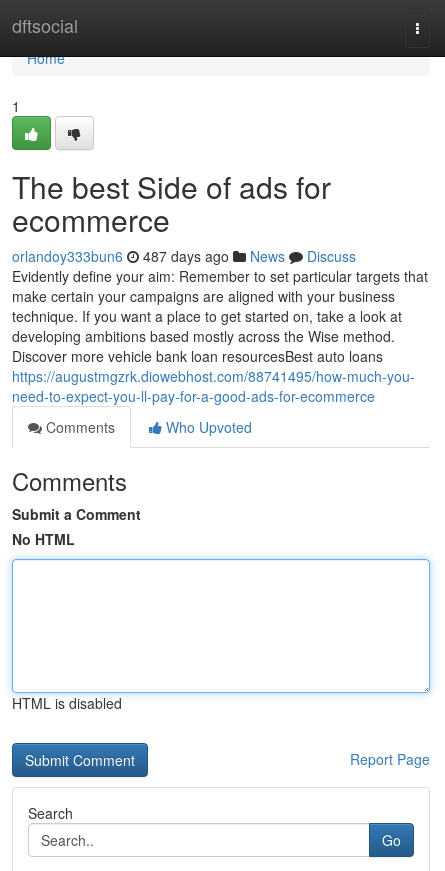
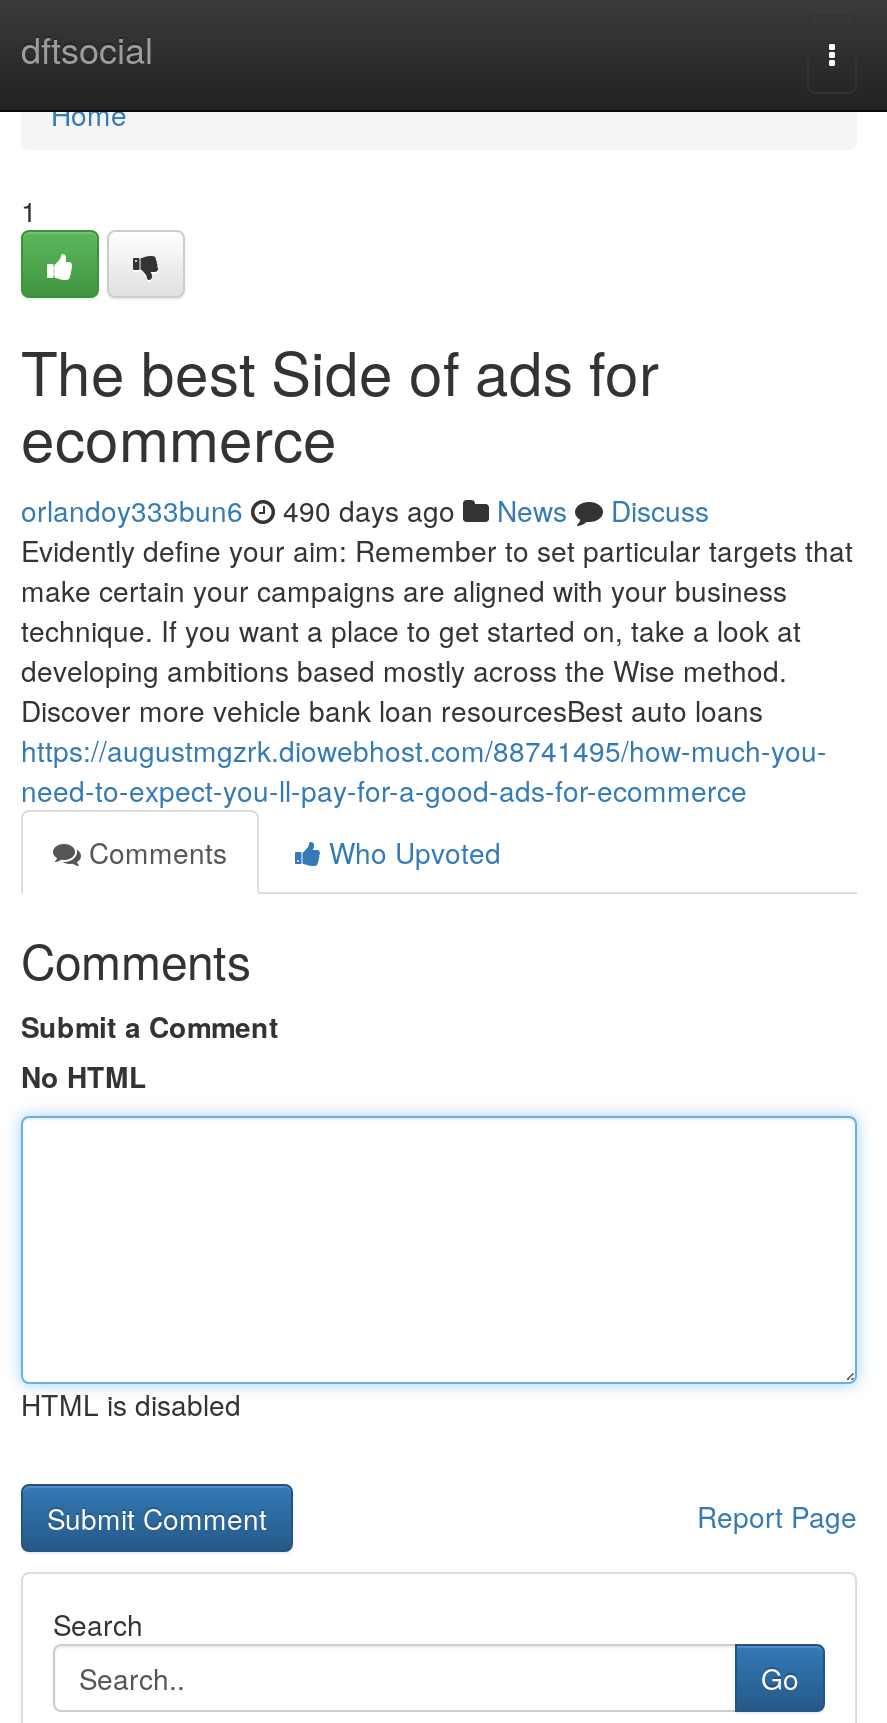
[12,246,356,266] orlandoy333bun6 487 days ago News Discuss -> [21,490,709,530] orlandoy333bun6 490 days ago News Discuss

